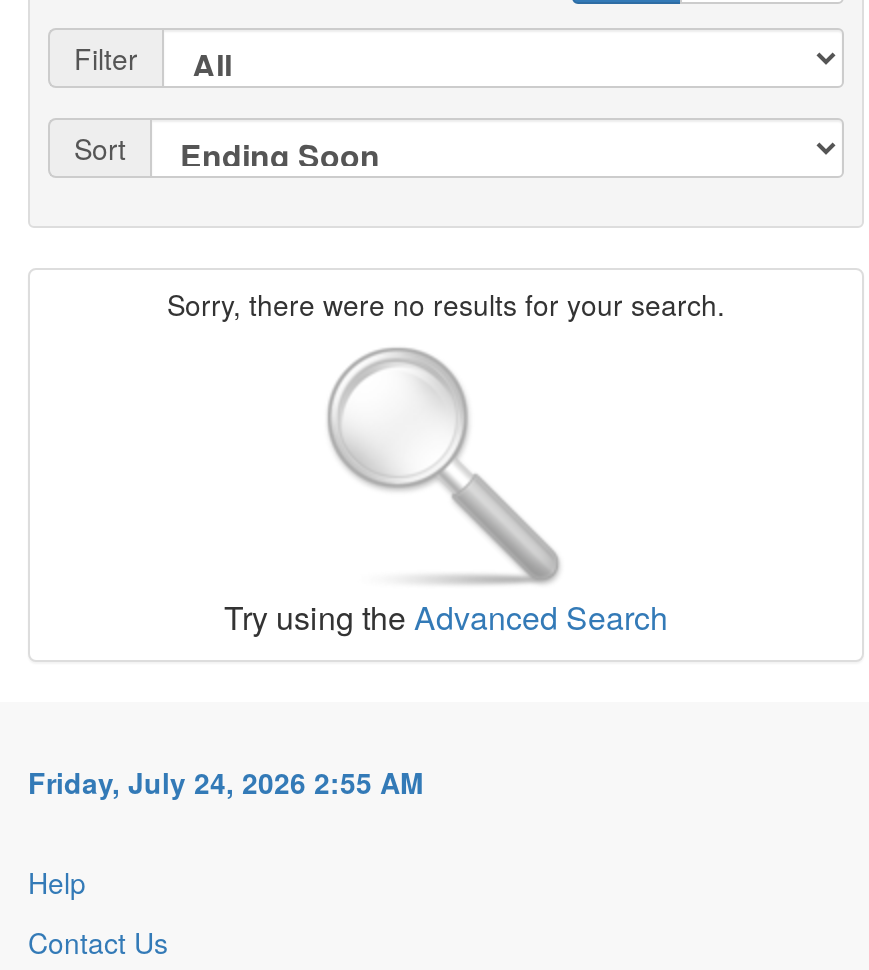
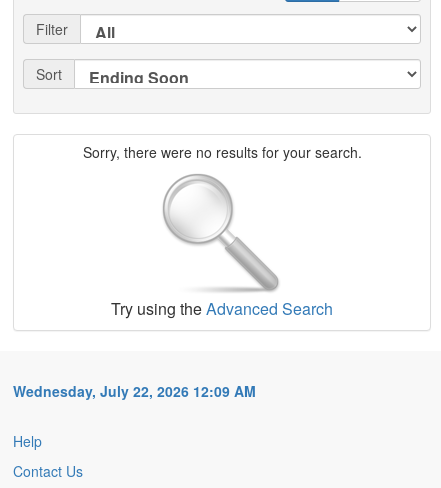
[28,761,424,801] Friday, July 24, 2026 2:55 AM -> [13,381,256,401] Wednesday, July 22, 2026 12:09 AM

